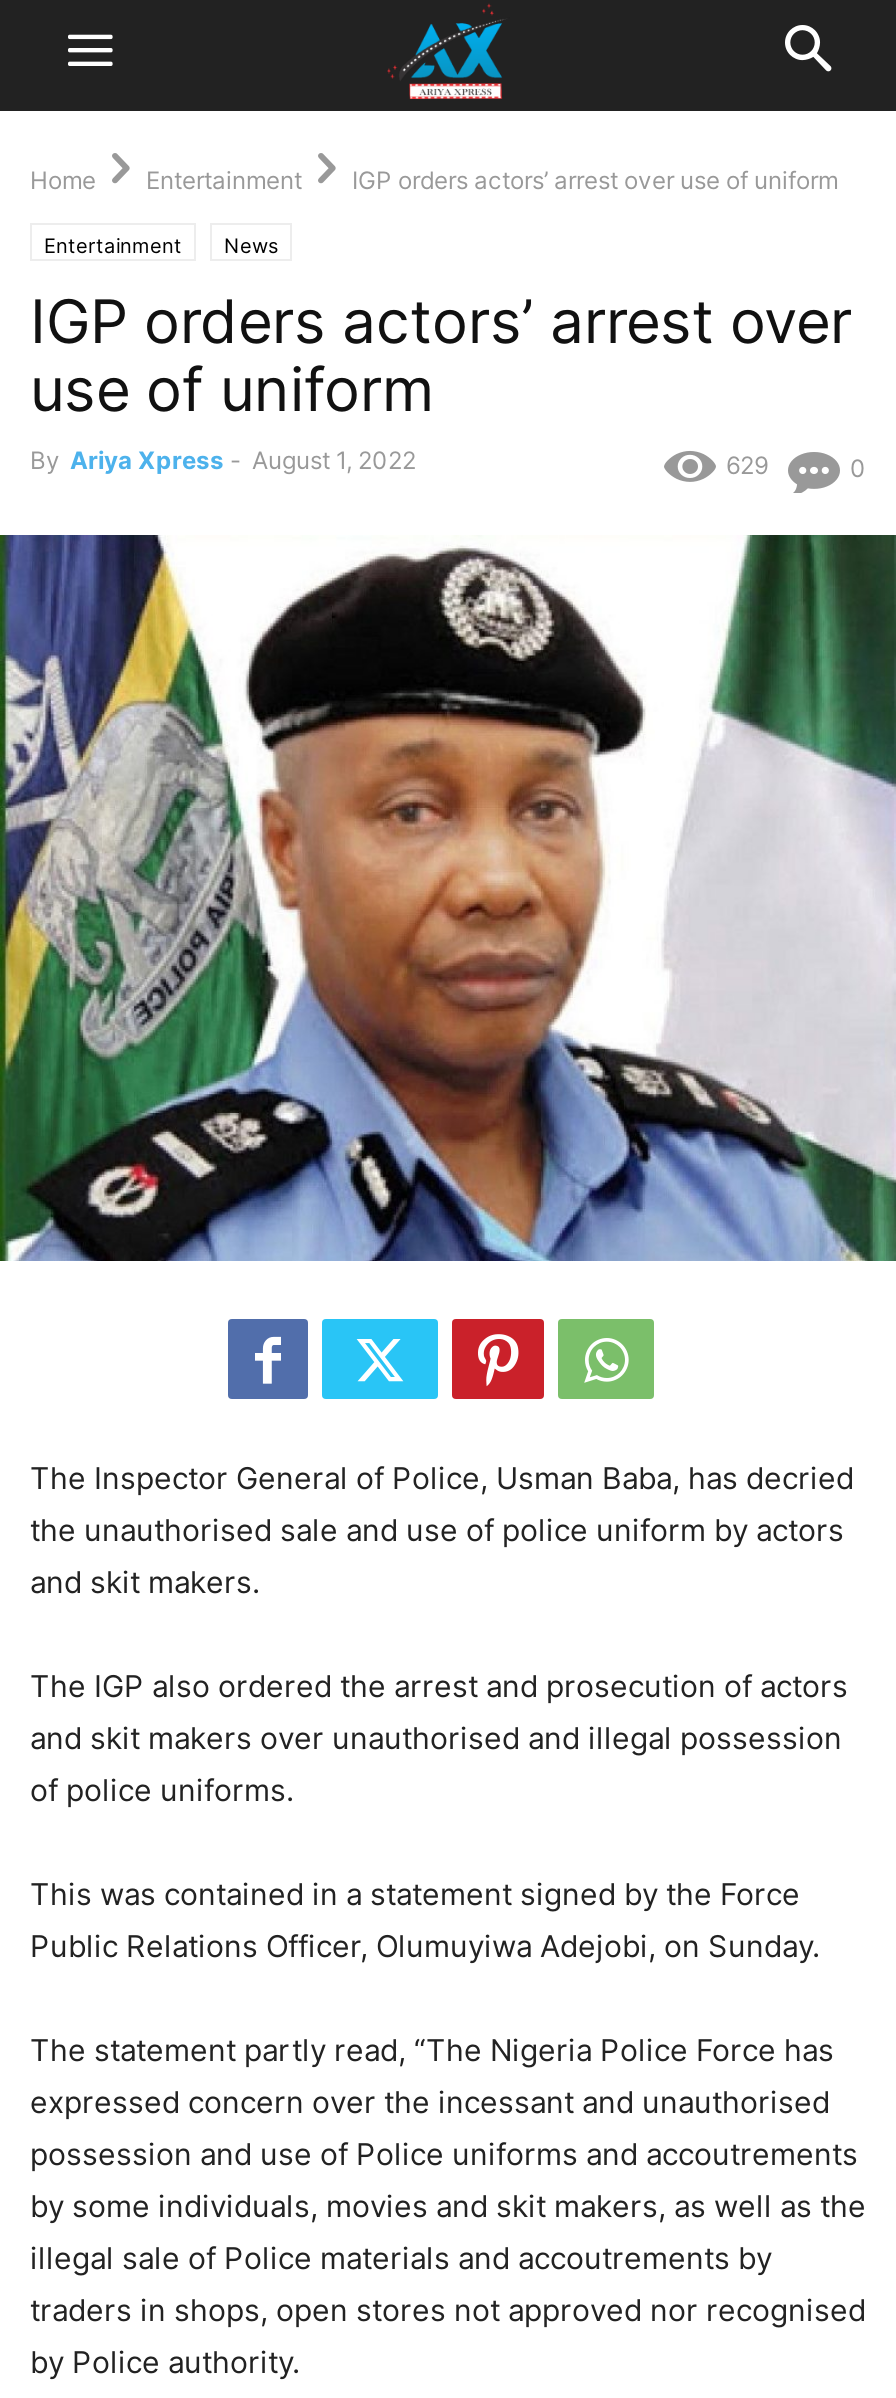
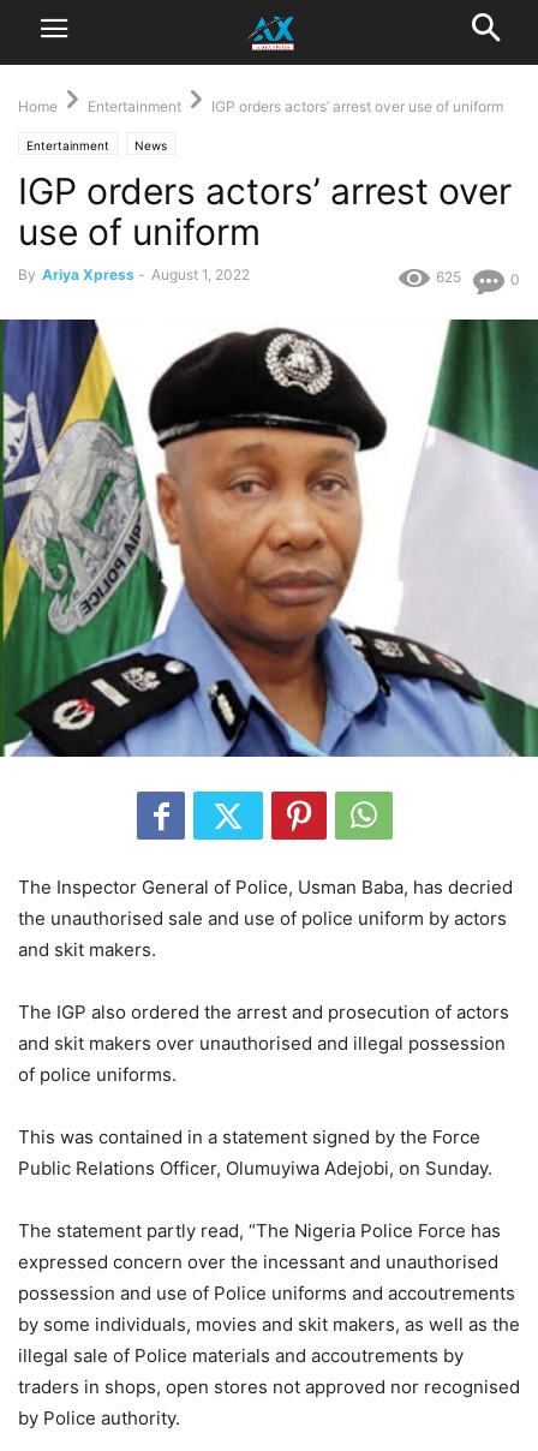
[392,21,504,101] [image] -> [246,12,301,58] [image]
[726,450,768,480] 629 -> [436,268,461,286] 625

